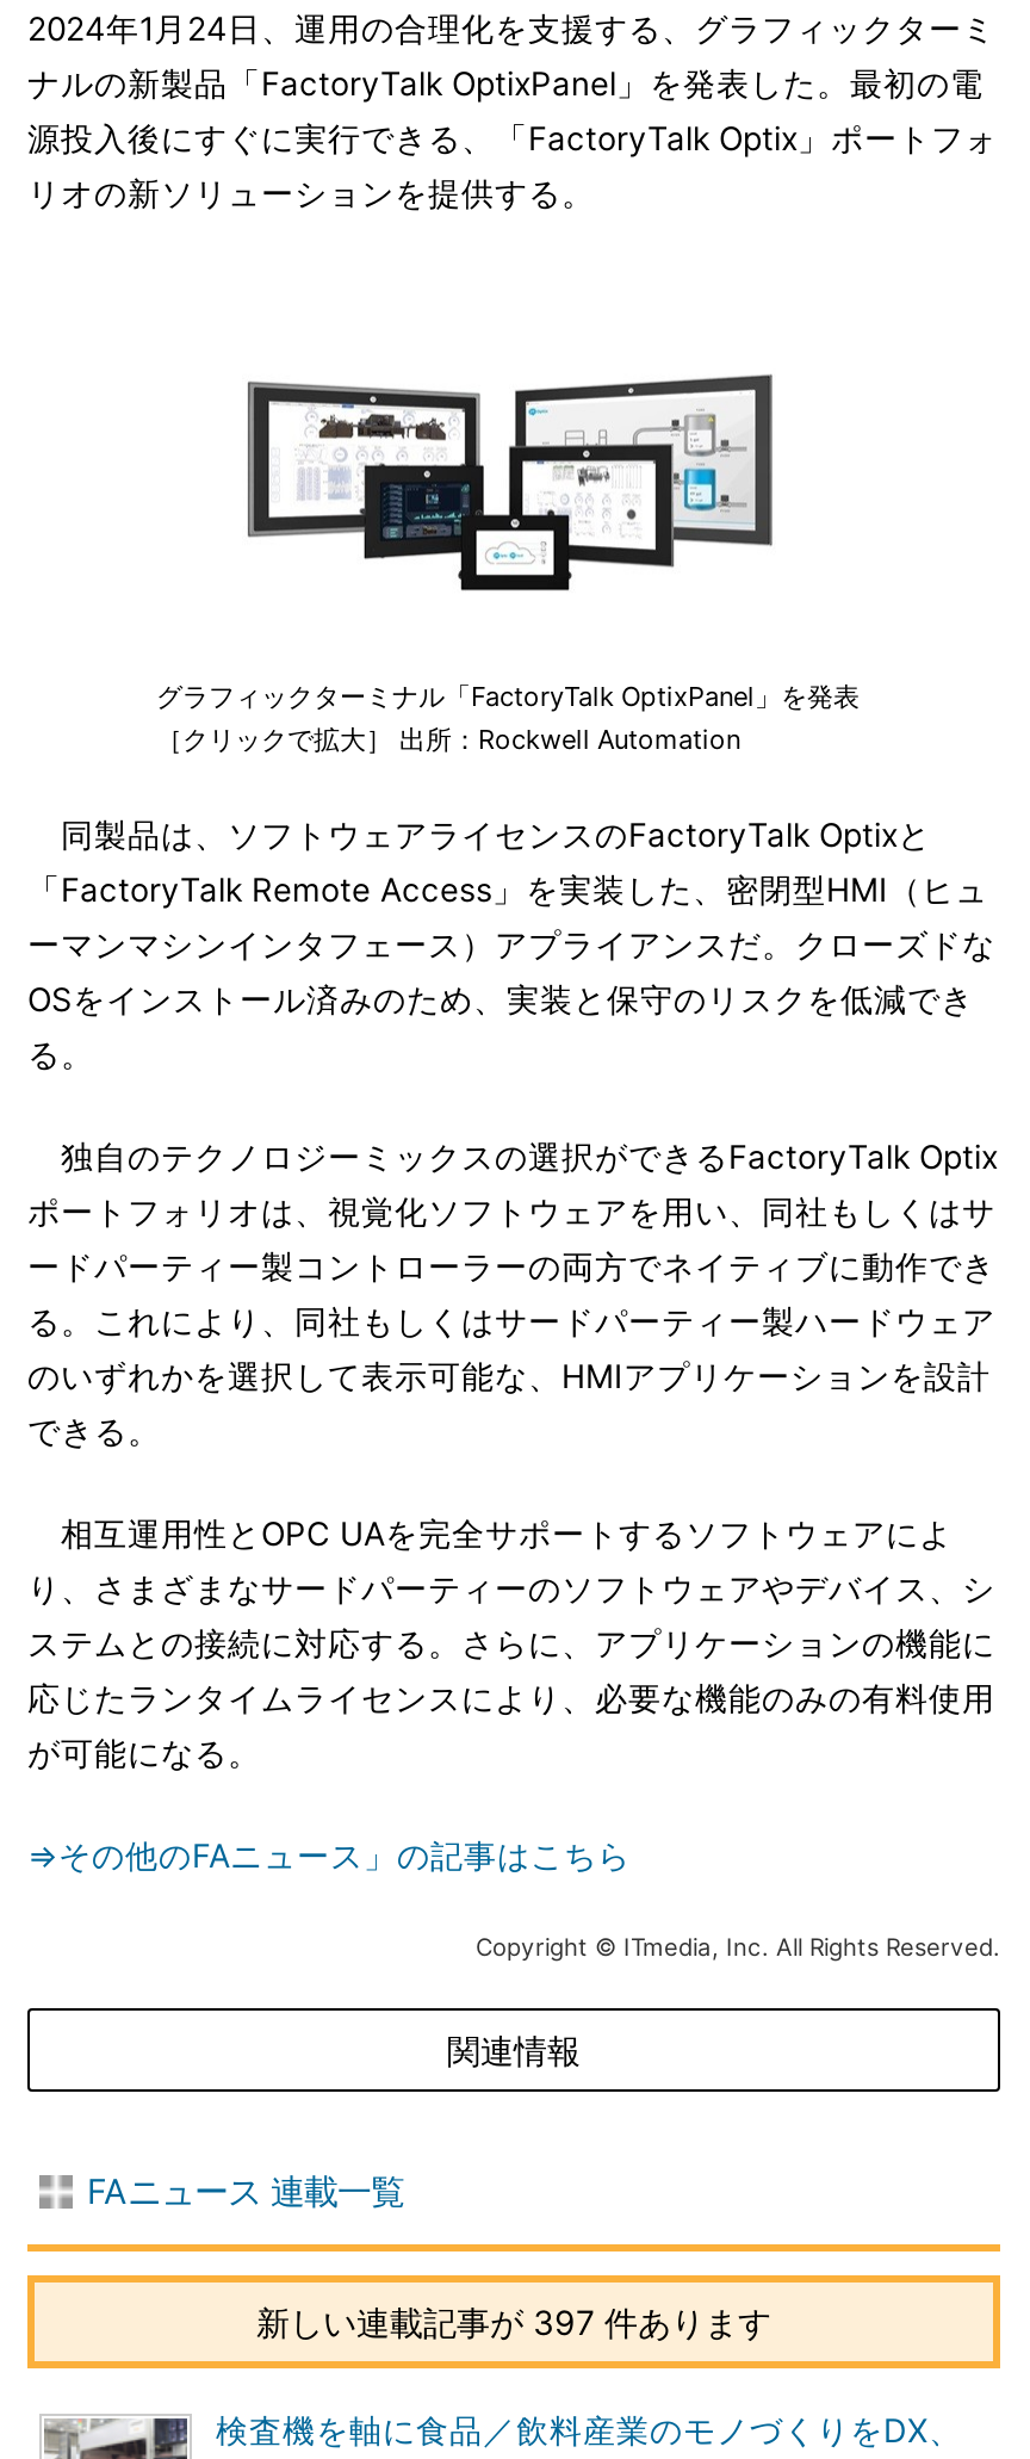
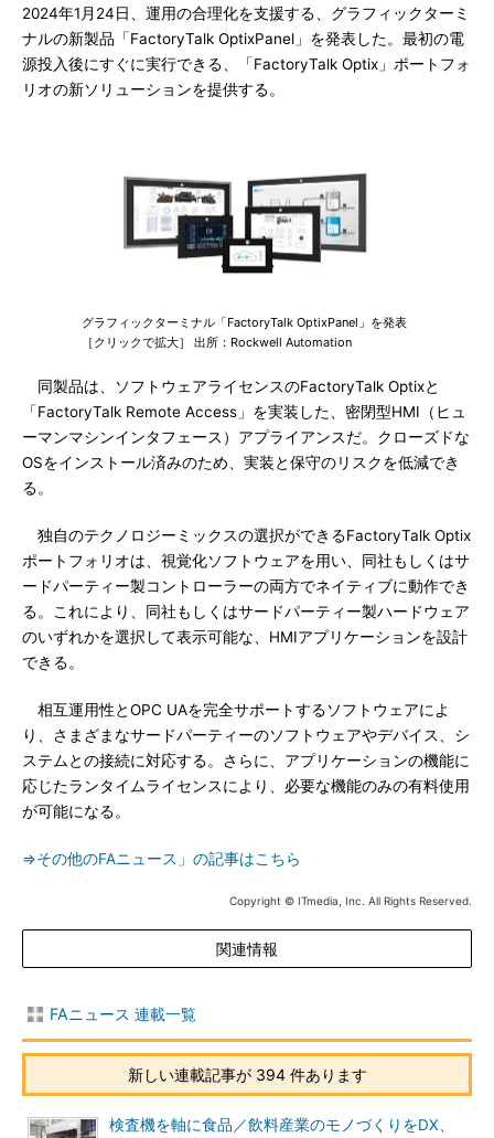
[256,2302,771,2342] 新しい連載記事が 397 件あります -> [127,1065,367,1084] 新しい連載記事が 394 件あります

